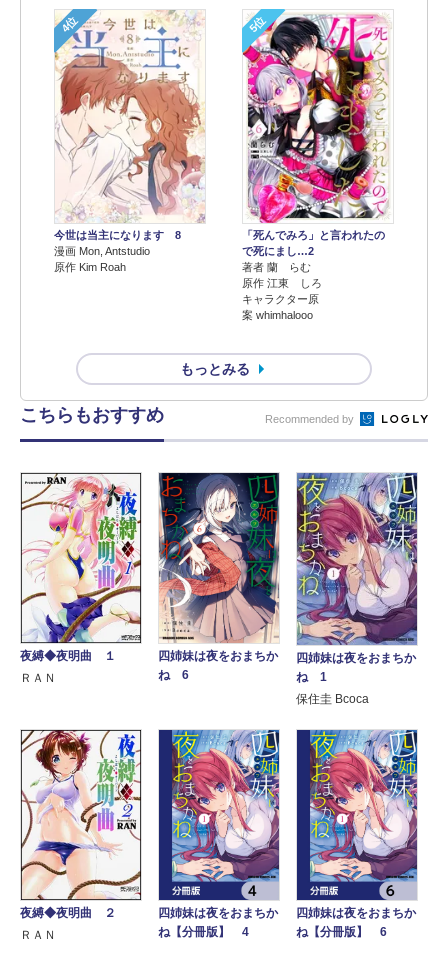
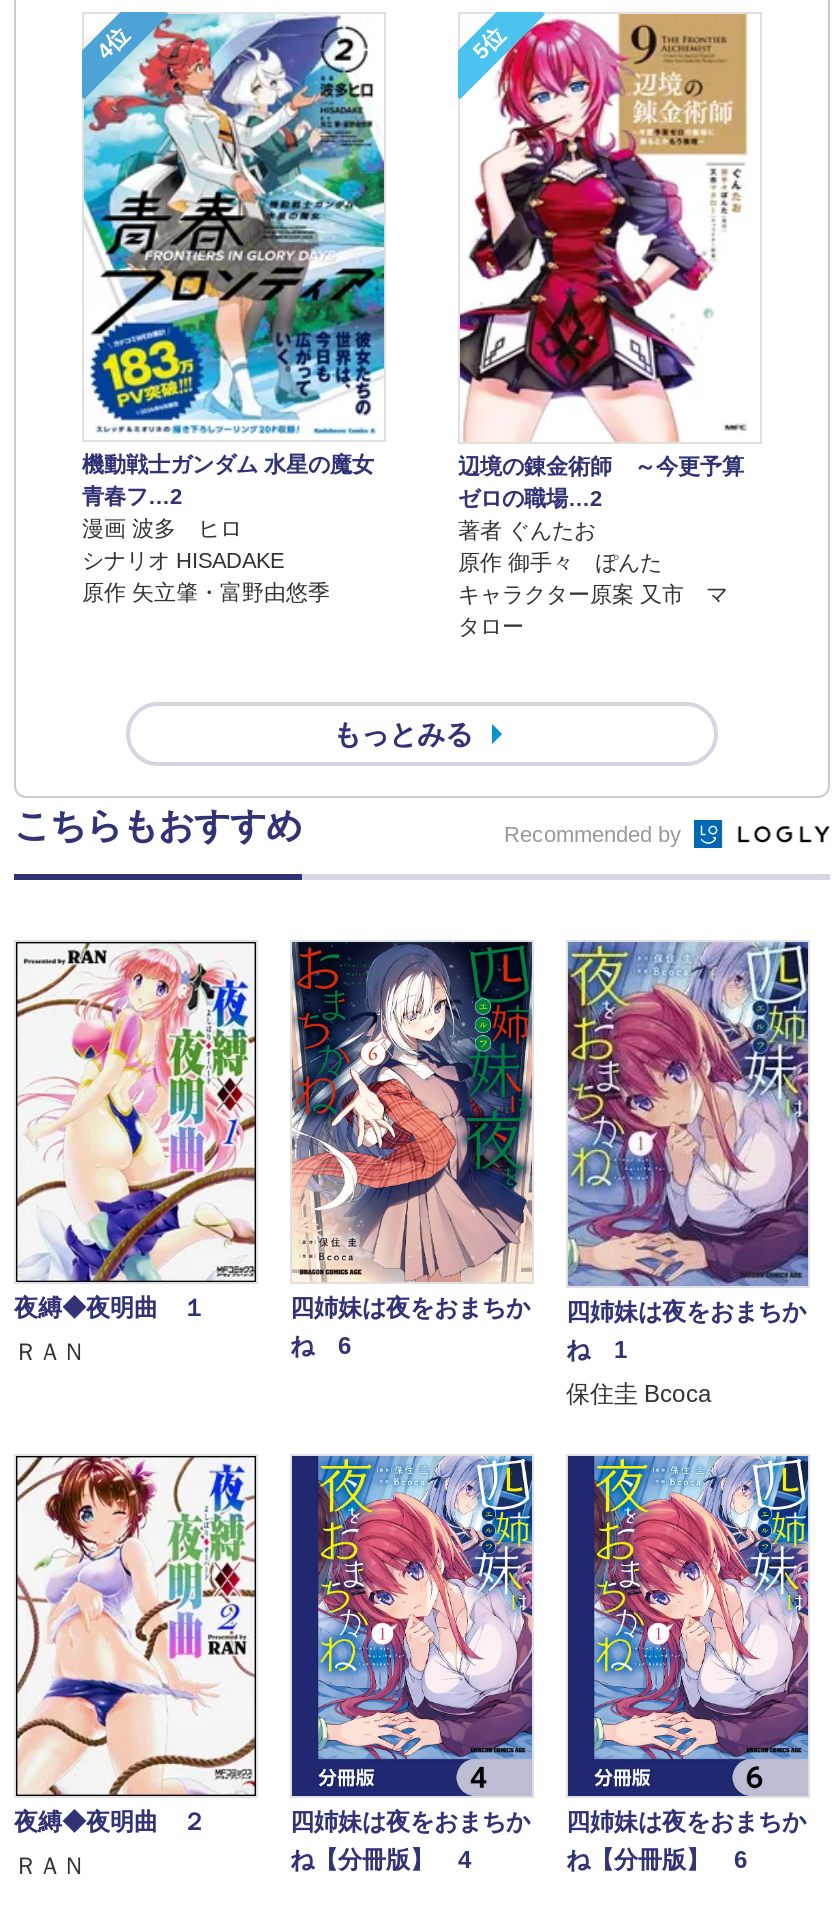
[54,10,206,273] [image] | 今世は当主になります 8 | 漫画 Mon, Antstudio | 原作 Kim Roah -> [82,12,386,604] [image] | 機動戦士ガンダム 水星の魔女 | 青春フ…2 | 漫画 波多 ヒロ | シナリオ HISADAKE | 原作 矢立肇・富野由悠季
[242,10,391,321] [image] | 「死んでみろ」と言われたの | で死にまし…2 | 著者 蘭 らむ | 原作 江東 しろ | キャラクター原 | 案 whimhalooo -> [458,12,752,638] [image] | 辺境の錬金術師 ～今更予算 | ゼロの職場…2 | 著者 ぐんたお | 原作 御手々 ぽんた | キャラクター原案 又市 マ | タロー

